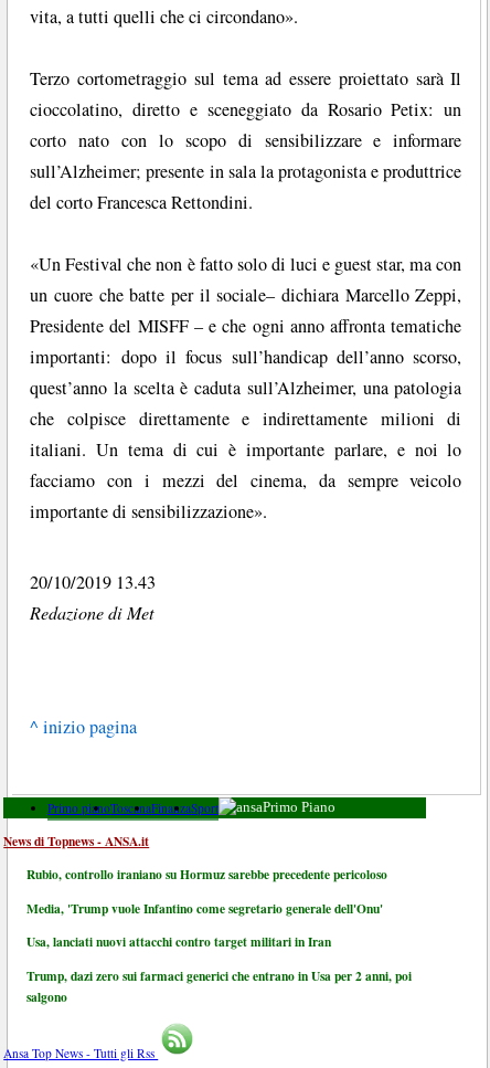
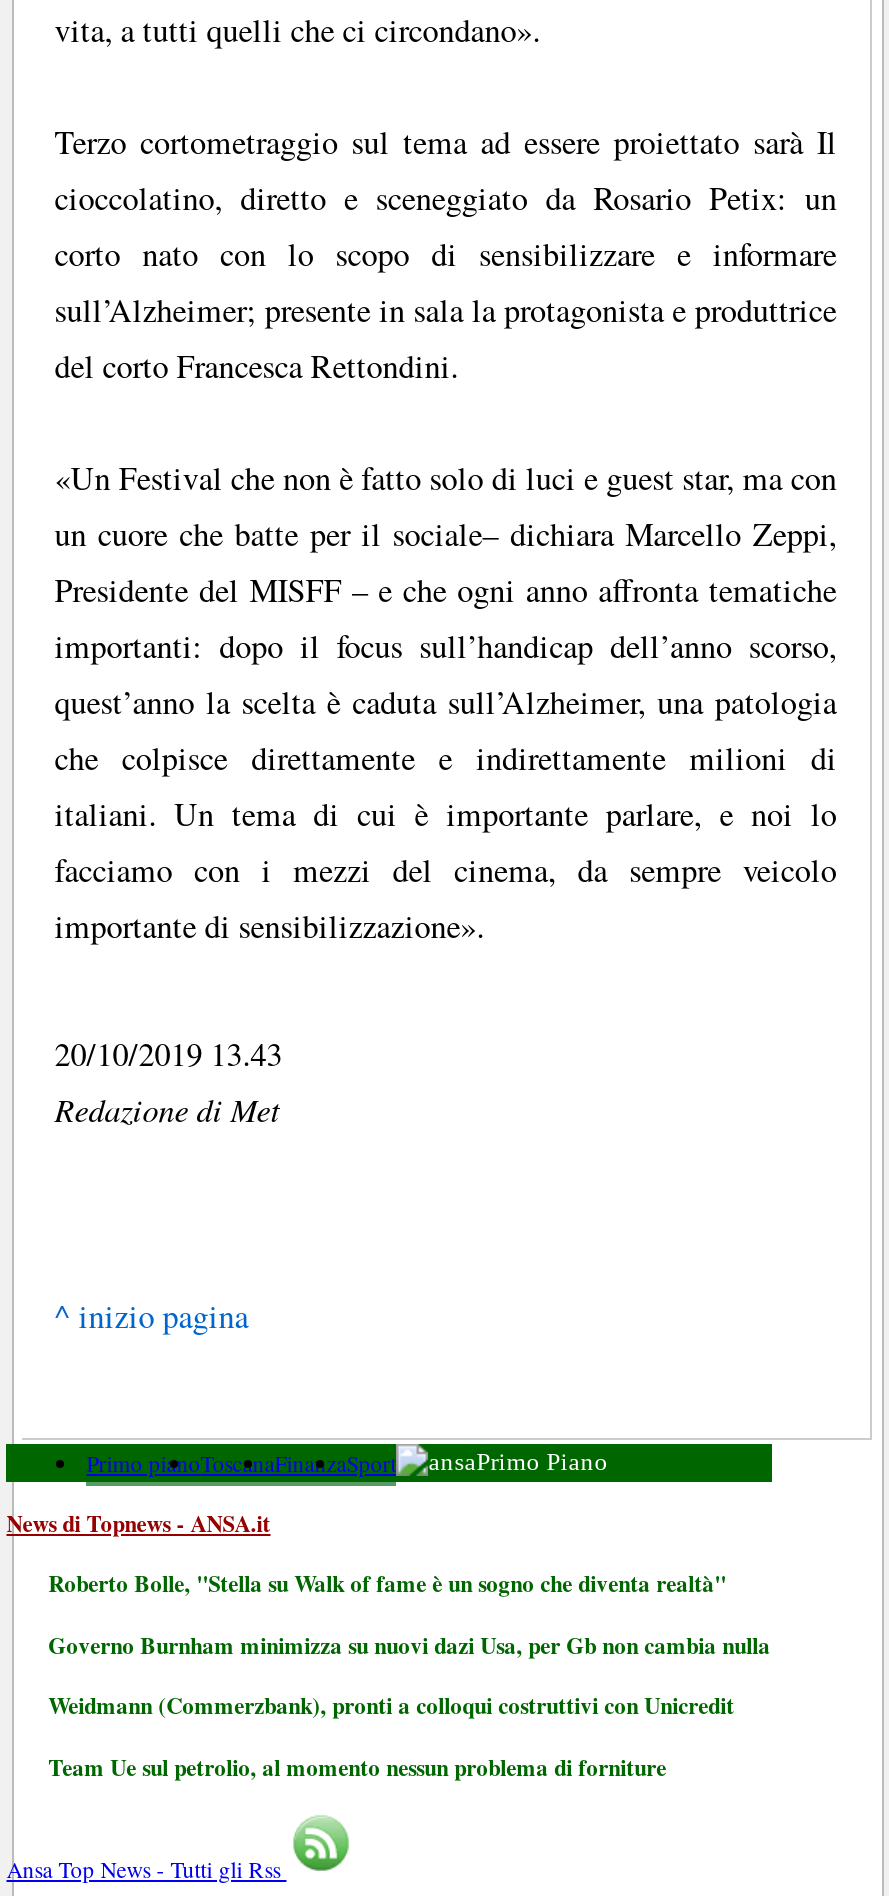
[27,865,387,884] Rubio, controllo iraniano su Hormuz sarebbe precedente pericoloso -> [48,1567,726,1601] Roberto Bolle, "Stella su Walk of fame è un sogno che diventa realtà"
[27,899,383,918] Media, 'Trump vuole Infantino come segretario generale dell'Onu' -> [48,1628,770,1662] Governo Burnham minimizza su nuovi dazi Usa, per Gb non cambia nulla
[27,932,331,951] Usa, lanciati nuovi attacchi contro target militari in Iran -> [48,1689,734,1723] Weidmann (Commerzbank), pronti a colloqui costruttivi con Unicredit
[27,966,412,1006] Trump, dazi zero sui farmaci generici che entrano in Usa per 2 anni, poi | salgono -> [48,1749,666,1783] Team Ue sul petrolio, al momento nessun problema di forniture

